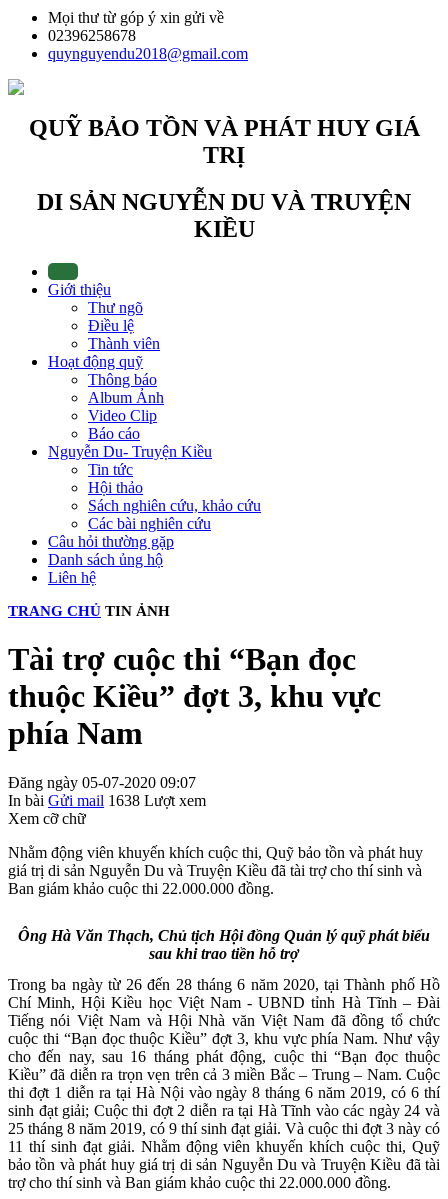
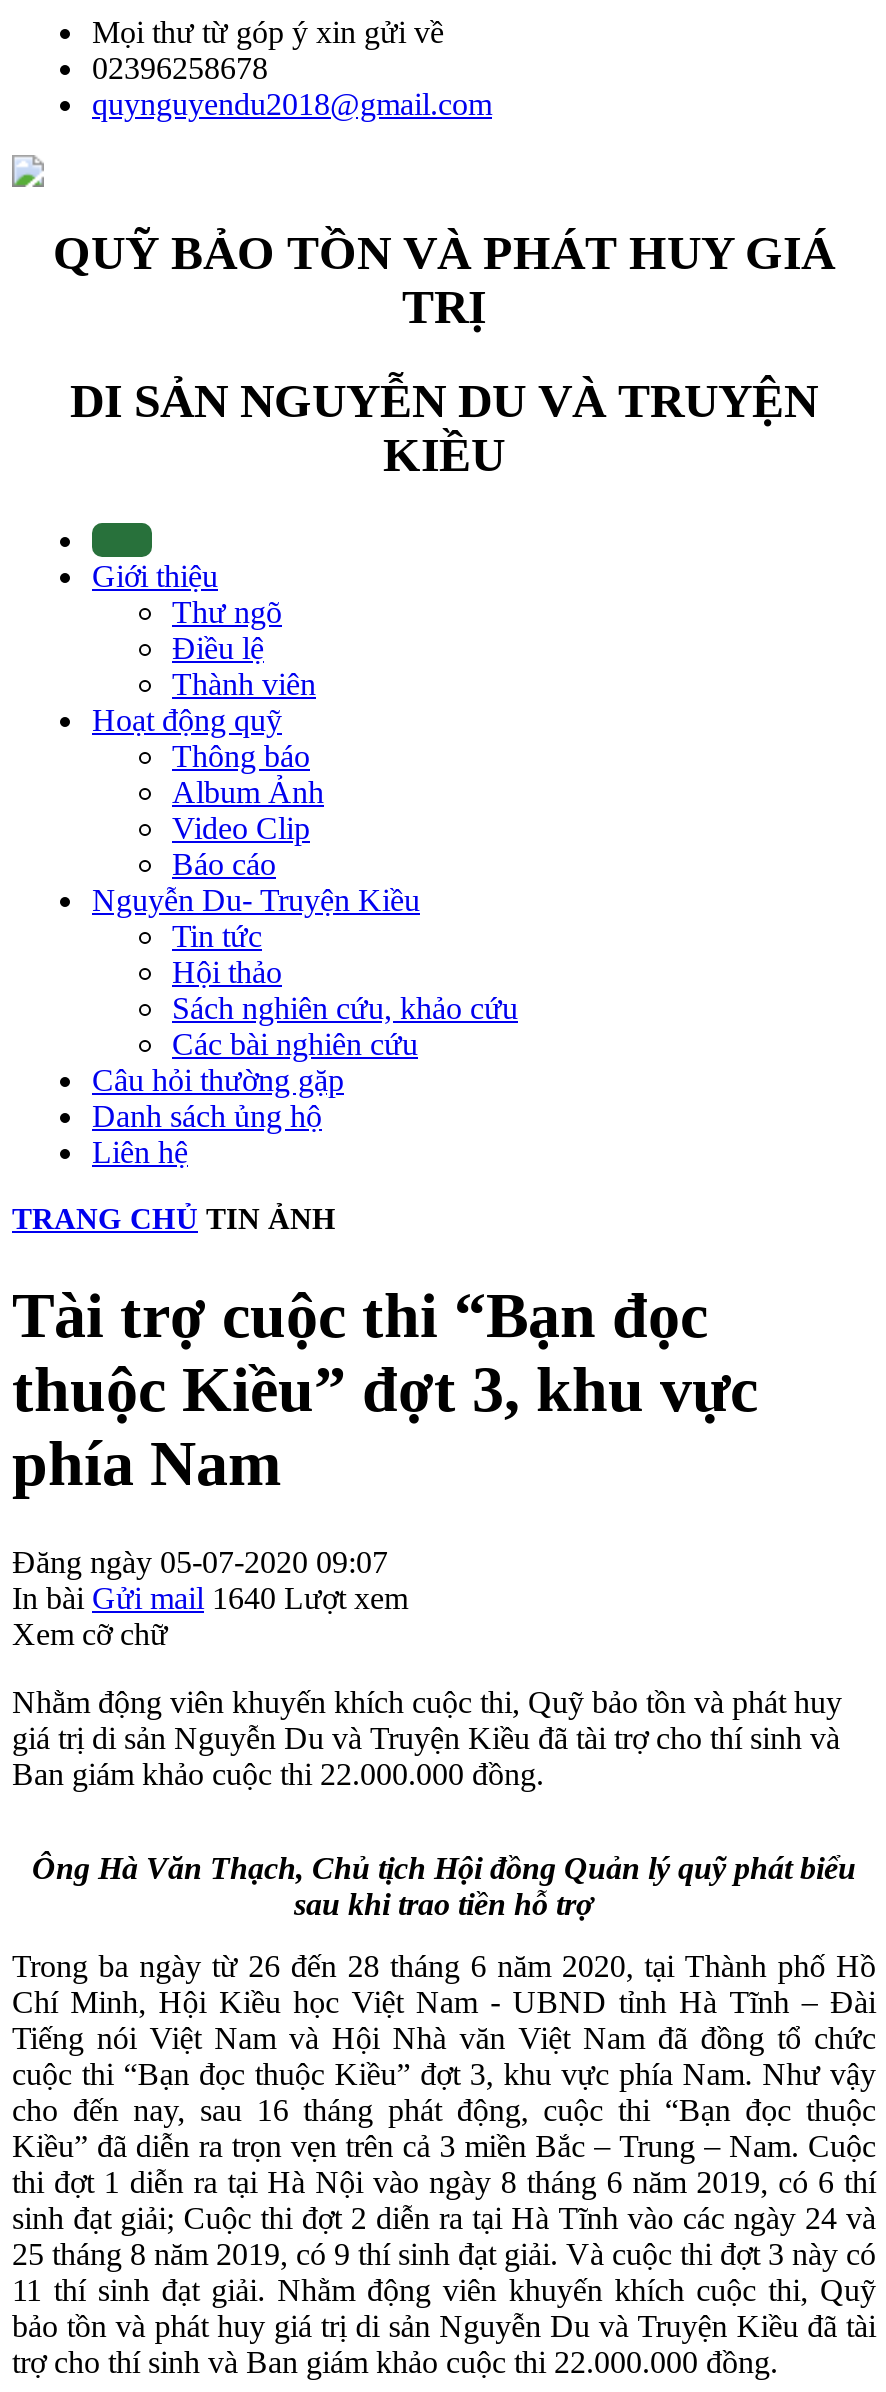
[8,792,206,809] In bài Gửi mail 1638 Lượt xem -> [12,1580,408,1614] In bài Gửi mail 1640 Lượt xem

